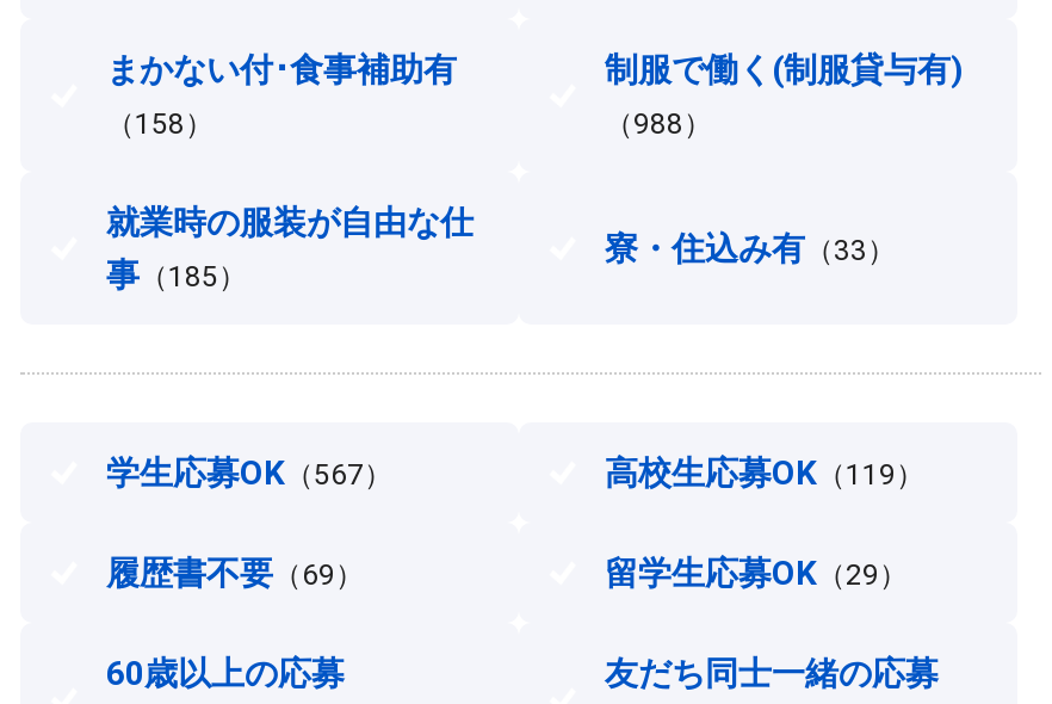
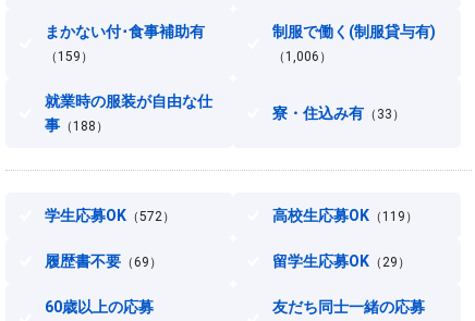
[106,107,214,141] （158） -> [45,49,94,64] （159）
[605,107,712,141] （988） -> [272,49,332,64] （1,006）
[106,255,247,294] 事（185） -> [45,116,109,134] 事（188）
[106,453,392,492] 学生応募OK（567） -> [45,207,175,224] 学生応募OK（572）

